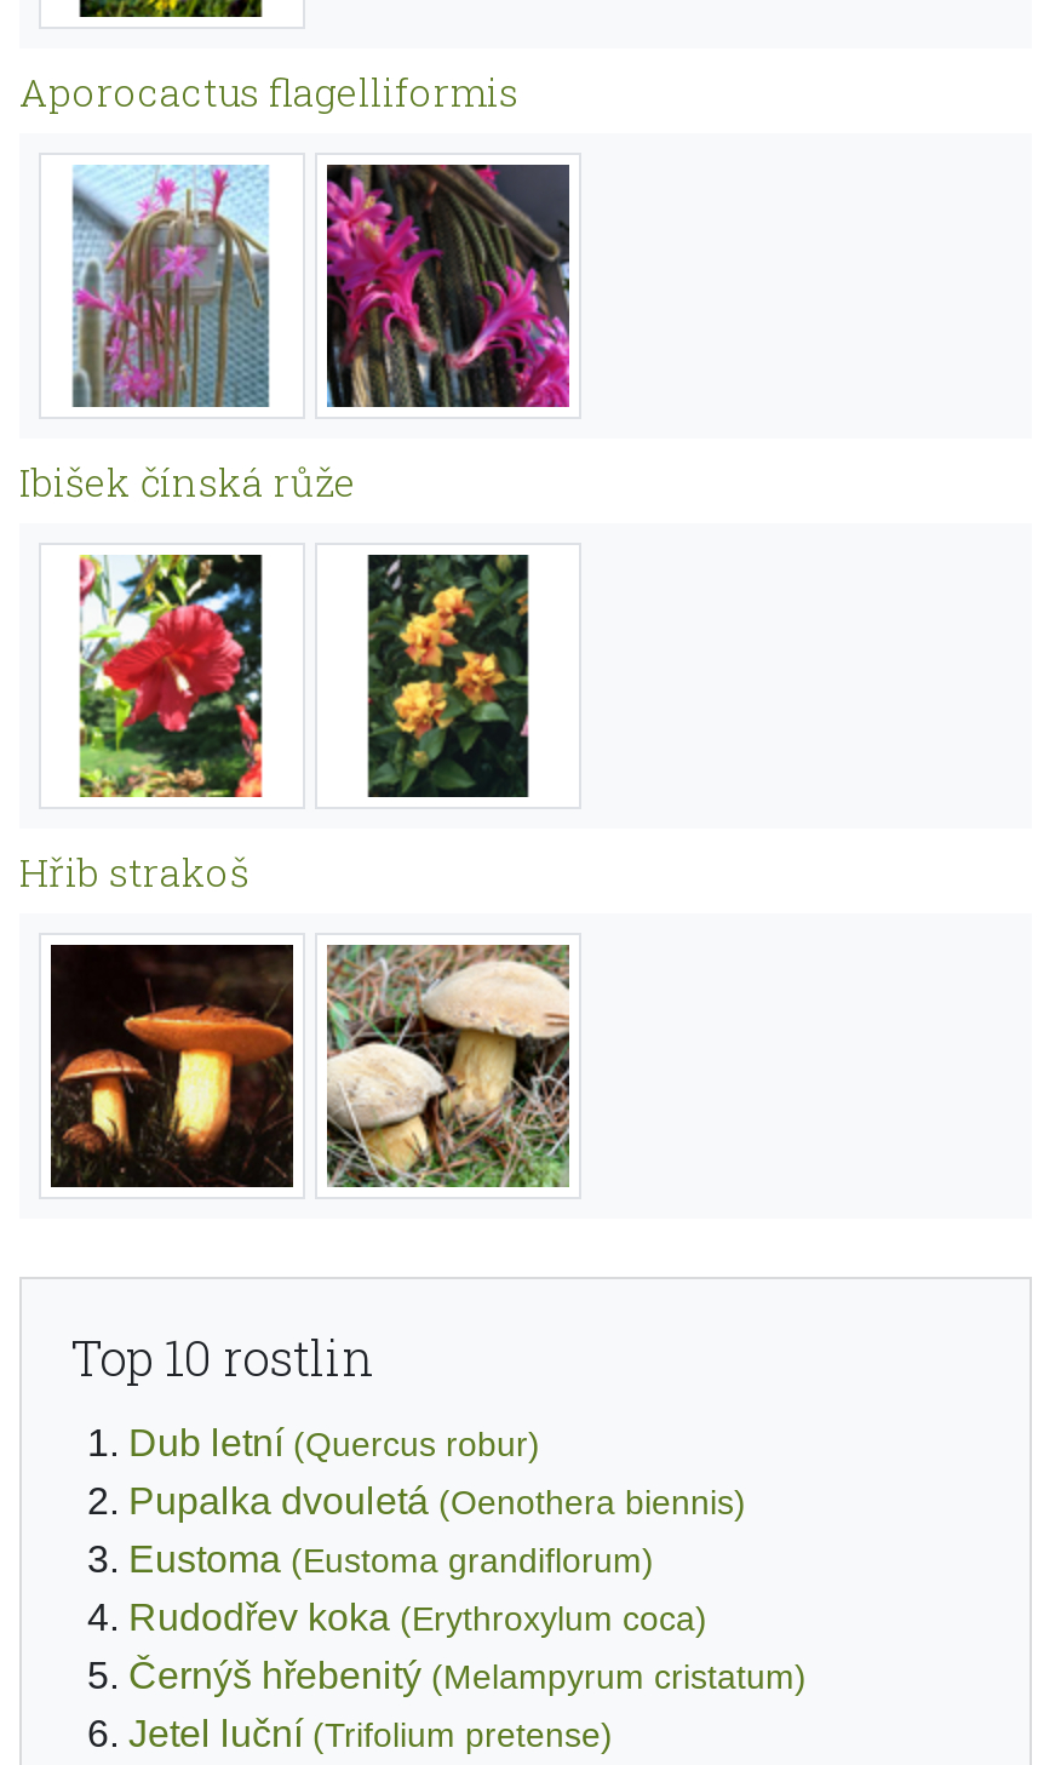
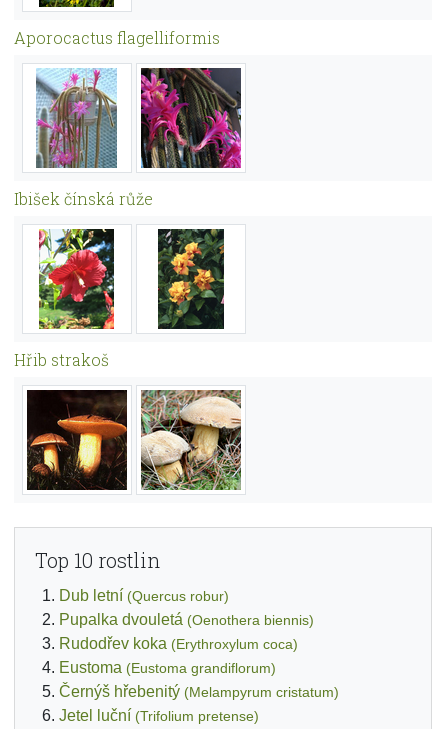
moved [128,1538,654,1579] -> [59,659,276,676]: Eustoma (Eustoma grandiflorum)
moved [128,1596,707,1637] -> [59,635,298,652]: Rudodřev koka (Erythroxylum coca)

